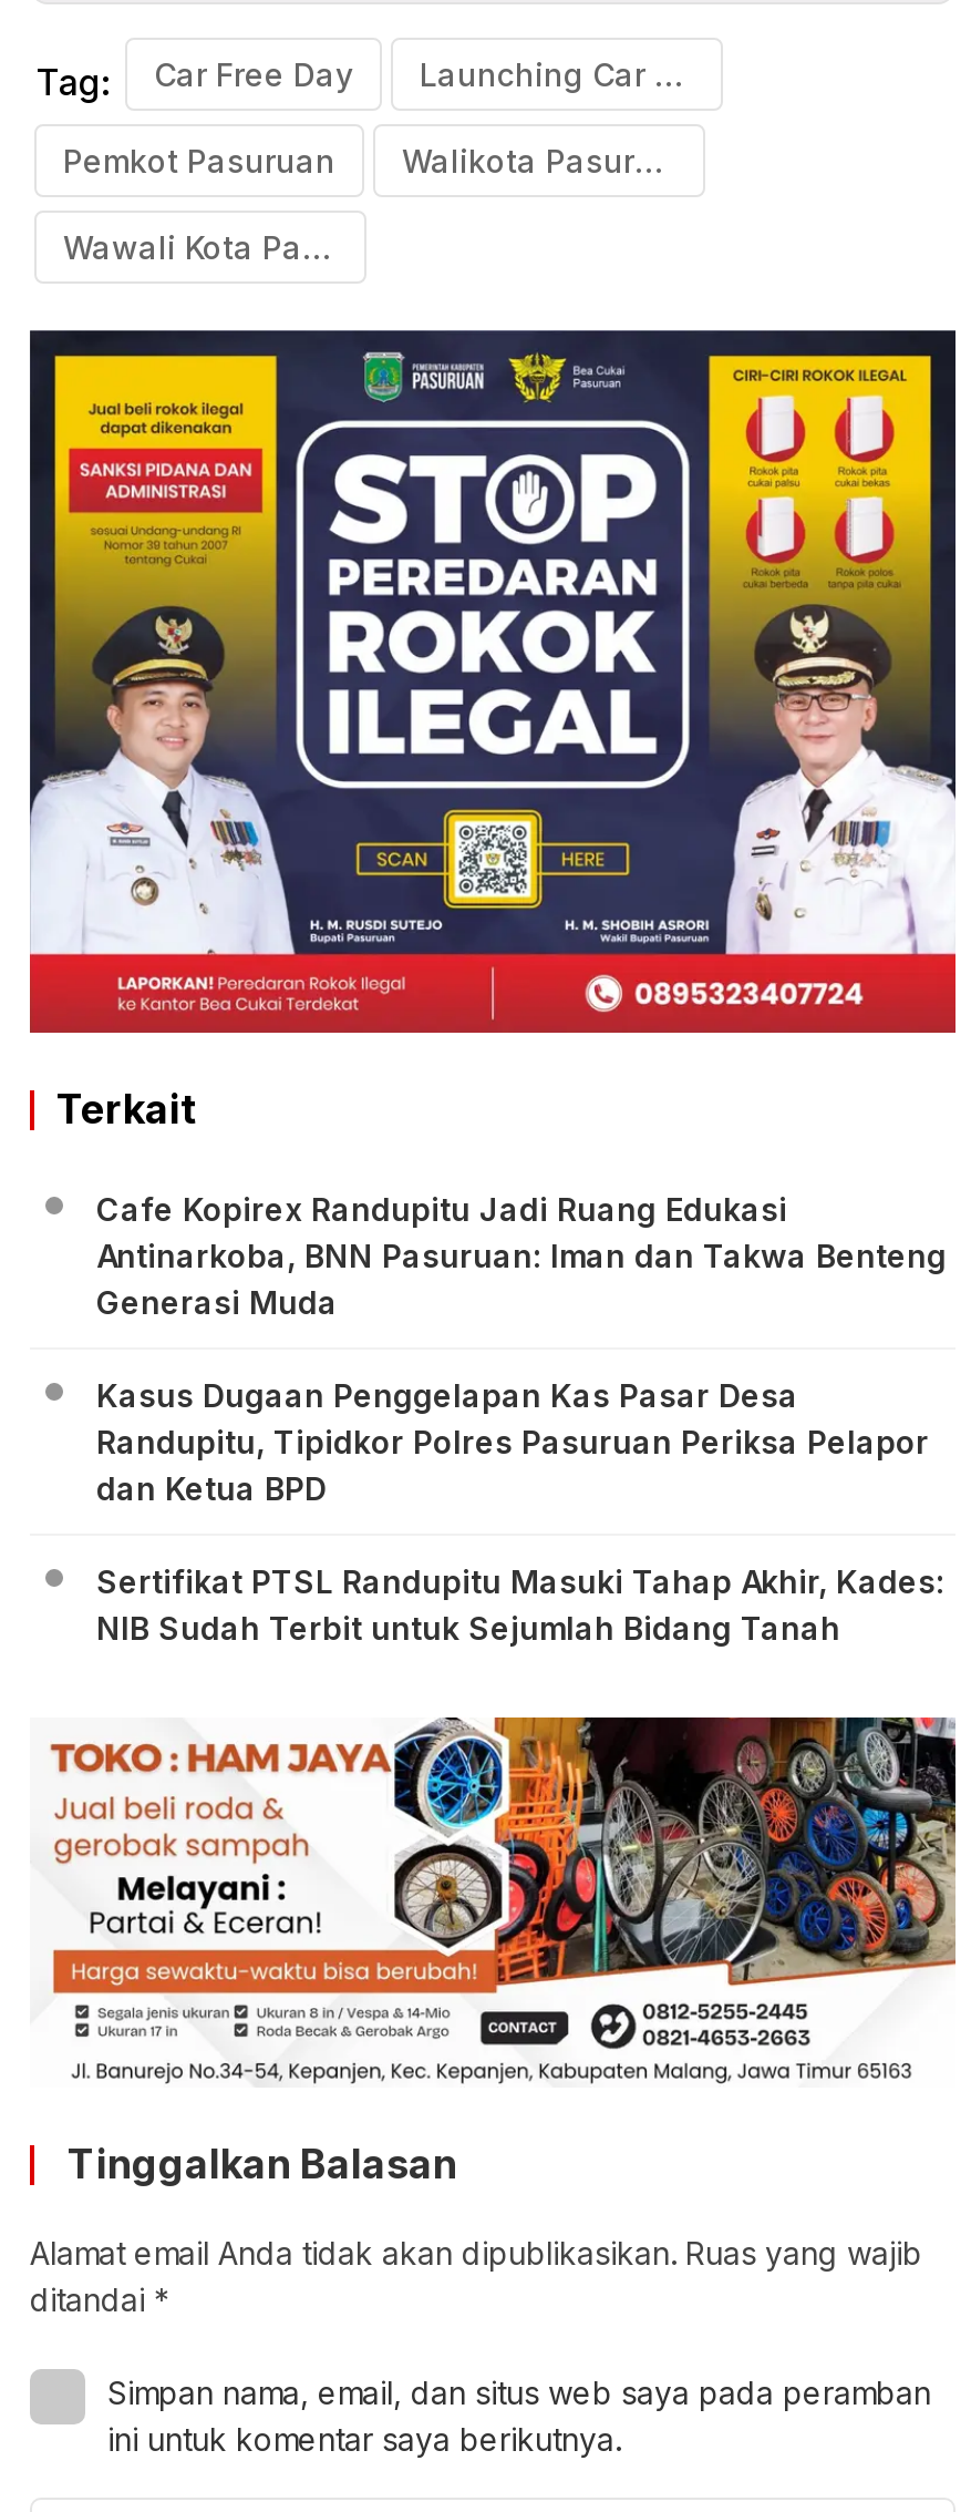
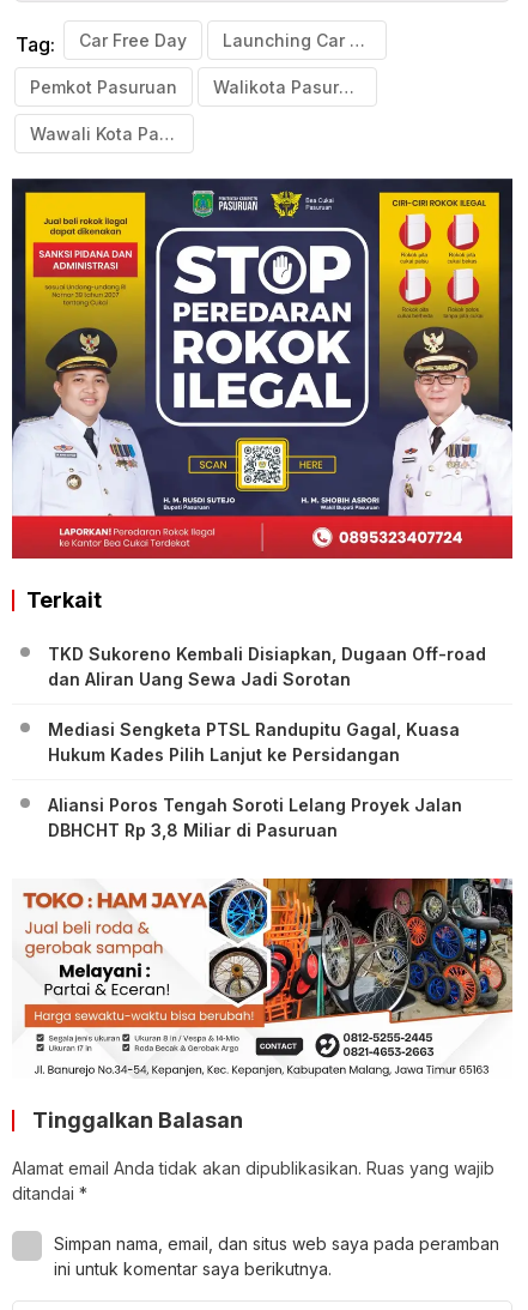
[96,1189,947,1320] Cafe Kopirex Randupitu Jadi Ruang Edukasi | Antinarkoba, BNN Pasuruan: Iman dan Takwa Benteng | Generasi Muda -> [48,643,486,689] TKD Sukoreno Kembali Disiapkan, Dugaan Off-road | dan Aliran Uang Sewa Jadi Sorotan
[96,1376,929,1506] Kasus Dugaan Penggelapan Kas Pasar Desa | Randupitu, Tipidkor Polres Pasuruan Periksa Pelapor | dan Ketua BPD -> [48,719,460,764] Mediasi Sengketa PTSL Randupitu Gagal, Kuasa | Hukum Kades Pilih Lanjut ke Persidangan
[96,1562,944,1646] Sertifikat PTSL Randupitu Masuki Tahap Akhir, Kades: | NIB Sudah Terbit untuk Sejumlah Bidang Tanah -> [48,794,462,840] Aliansi Poros Tengah Soroti Lelang Proyek Jalan | DBHCHT Rp 3,8 Miliar di Pasuruan

